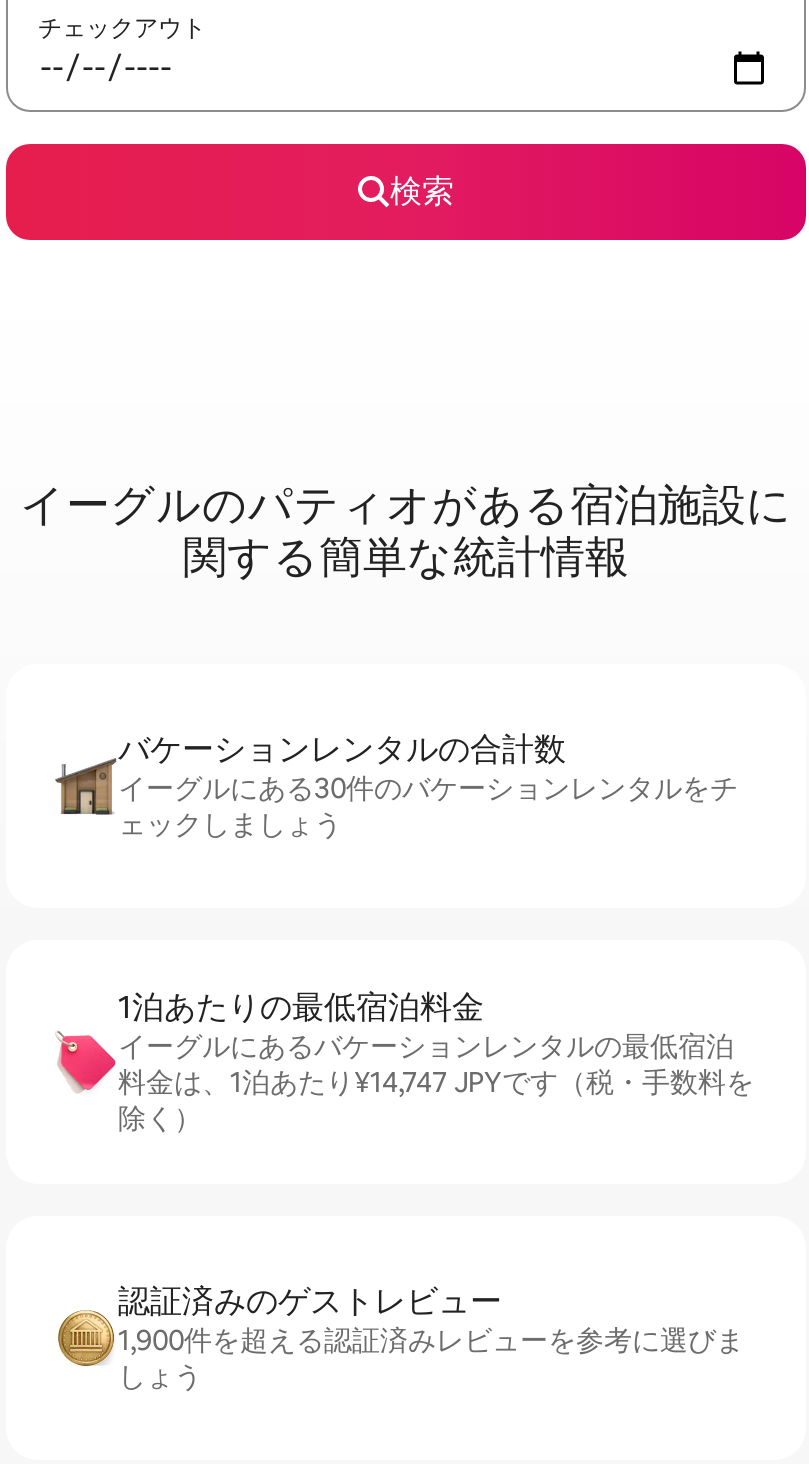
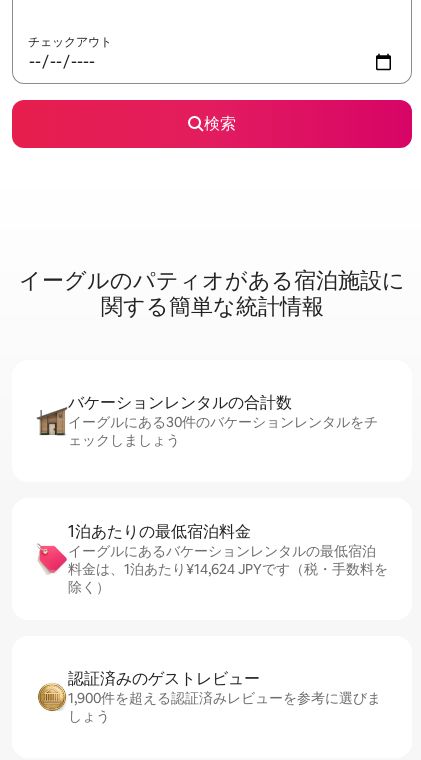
[118,1064,754,1100] 料金は、1泊あたり¥14,747 JPYです（税・手数料を -> [68,560,388,578] 料金は、1泊あたり¥14,624 JPYです（税・手数料を

